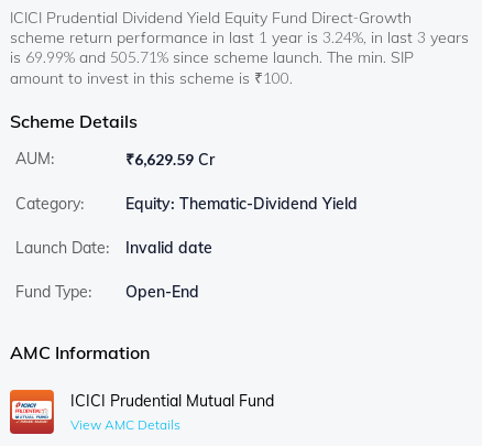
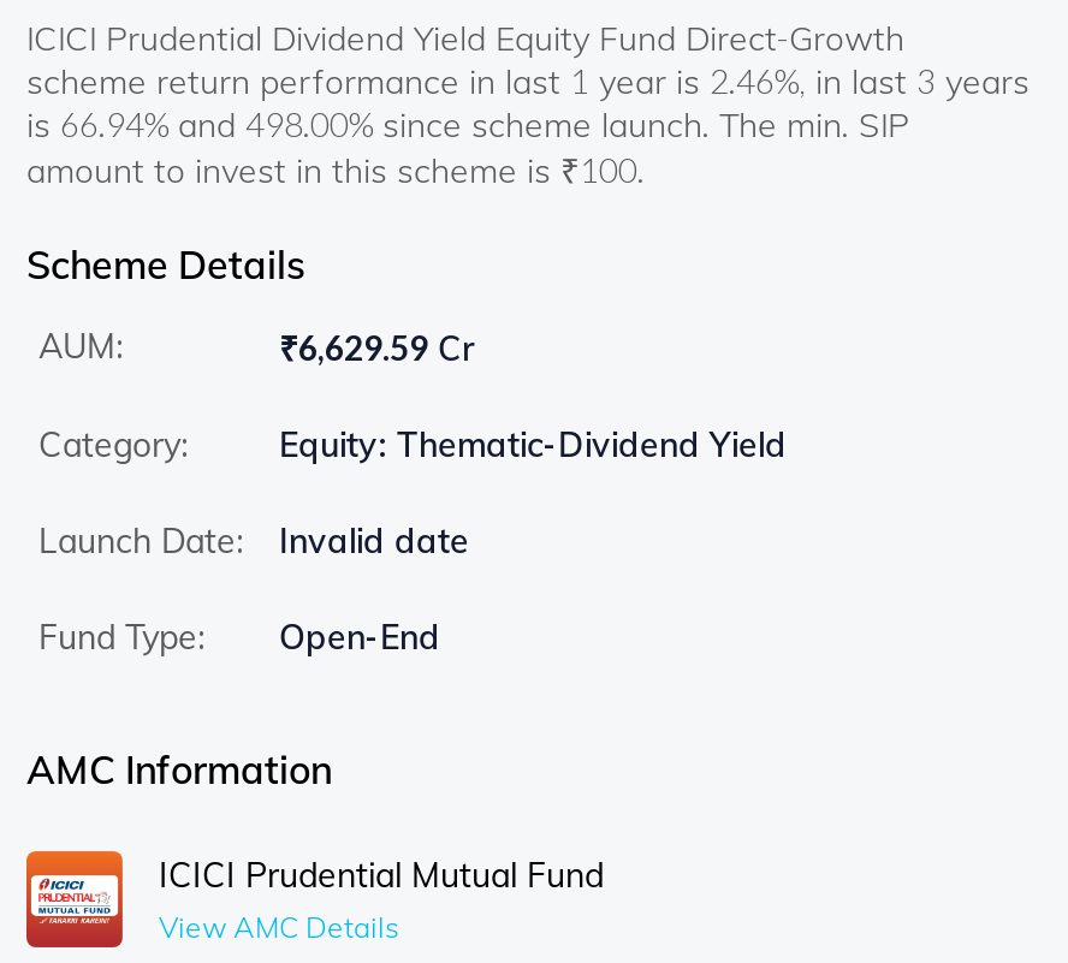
[10,28,469,47] scheme return performance in last 1 year is 3.24%, in last 3 years -> [26,60,1030,103] scheme return performance in last 1 year is 2.46%, in last 3 years
[10,47,414,67] is 69.99% and 505.71% since scheme launch. The min. SIP -> [26,103,909,147] is 66.94% and 498.00% since scheme launch. The min. SIP

